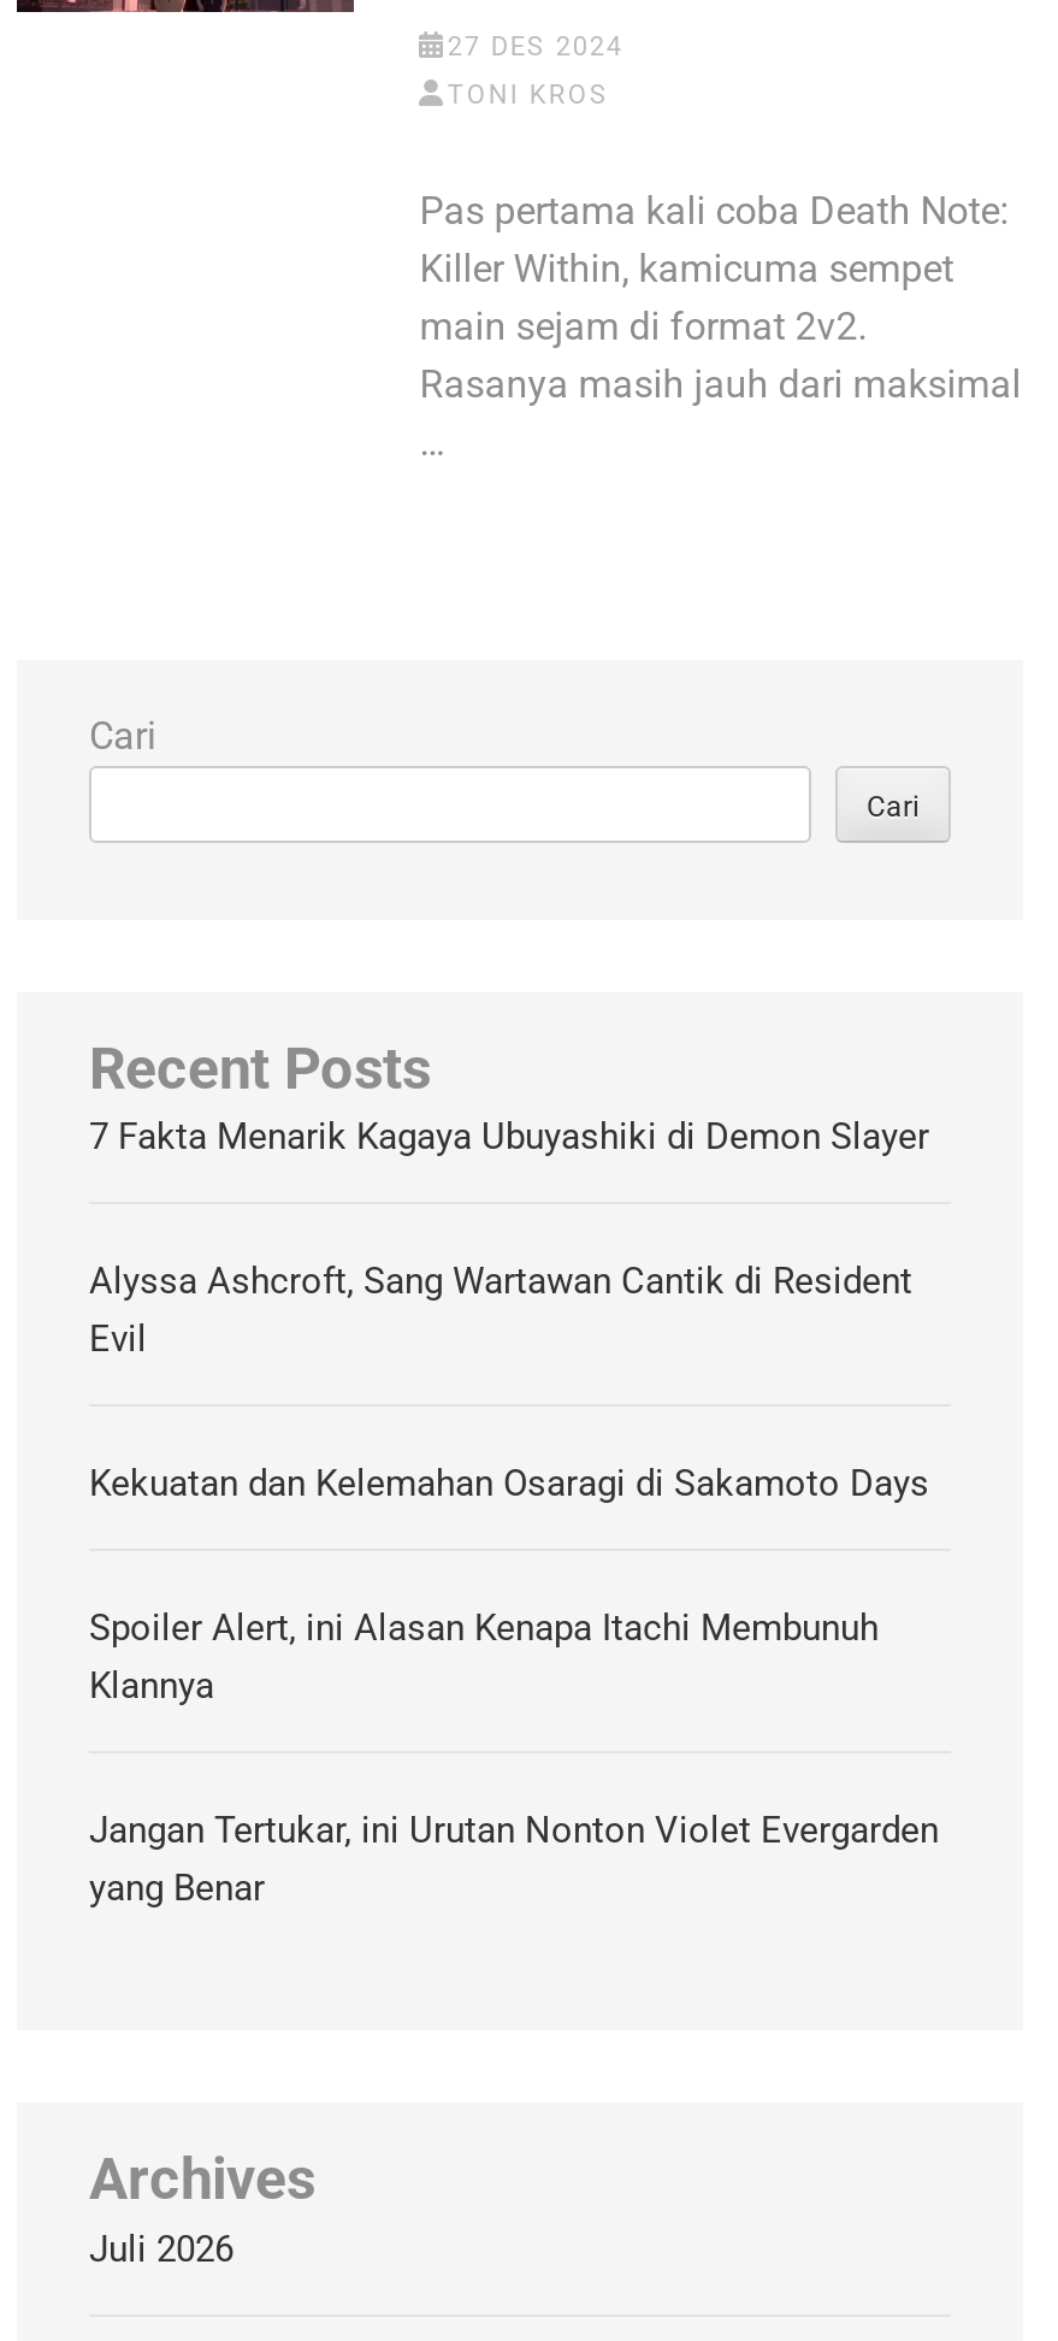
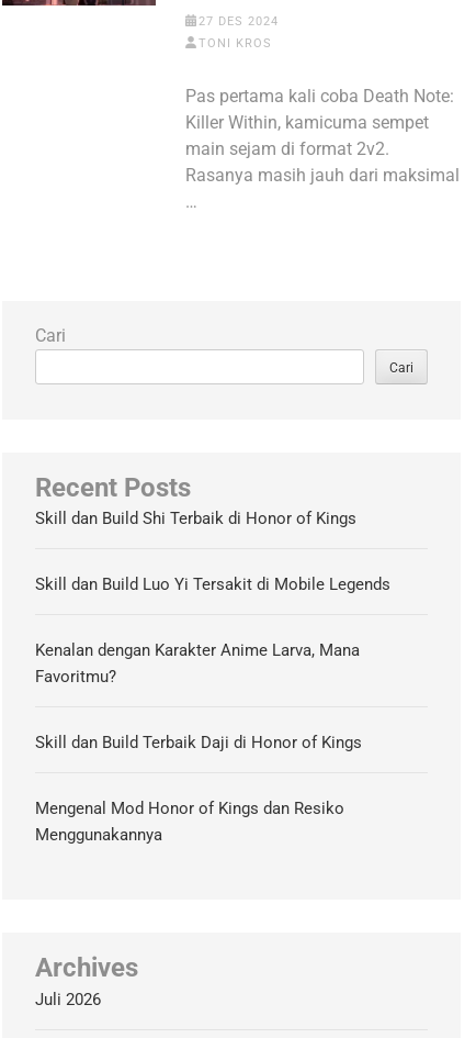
[89,1116,929,1159] 7 Fakta Menarik Kagaya Ubuyashiki di Demon Slayer -> [35,509,356,529] Skill dan Build Shi Terbaik di Honor of Kings
[89,1261,912,1362] Alyssa Ashcroft, Sang Wartawan Cantik di Resident | Evil -> [35,575,390,595] Skill dan Build Luo Yi Tersakit di Mobile Legends
[89,1463,929,1506] Kekuatan dan Kelemahan Osaragi di Sakamoto Days -> [35,641,360,687] Kenalan dengan Karakter Anime Larva, Mana | Favoritmu?
[89,1607,879,1709] Spoiler Alert, ini Alasan Kenapa Itachi Membunuh | Klannya -> [35,733,362,753] Skill dan Build Terbaik Daji di Honor of Kings
[89,1810,939,1911] Jangan Tertukar, ini Urutan Nonton Violet Evergarden | yang Benar -> [35,799,344,845] Mengenal Mod Honor of Kings dan Resiko | Menggunakannya

